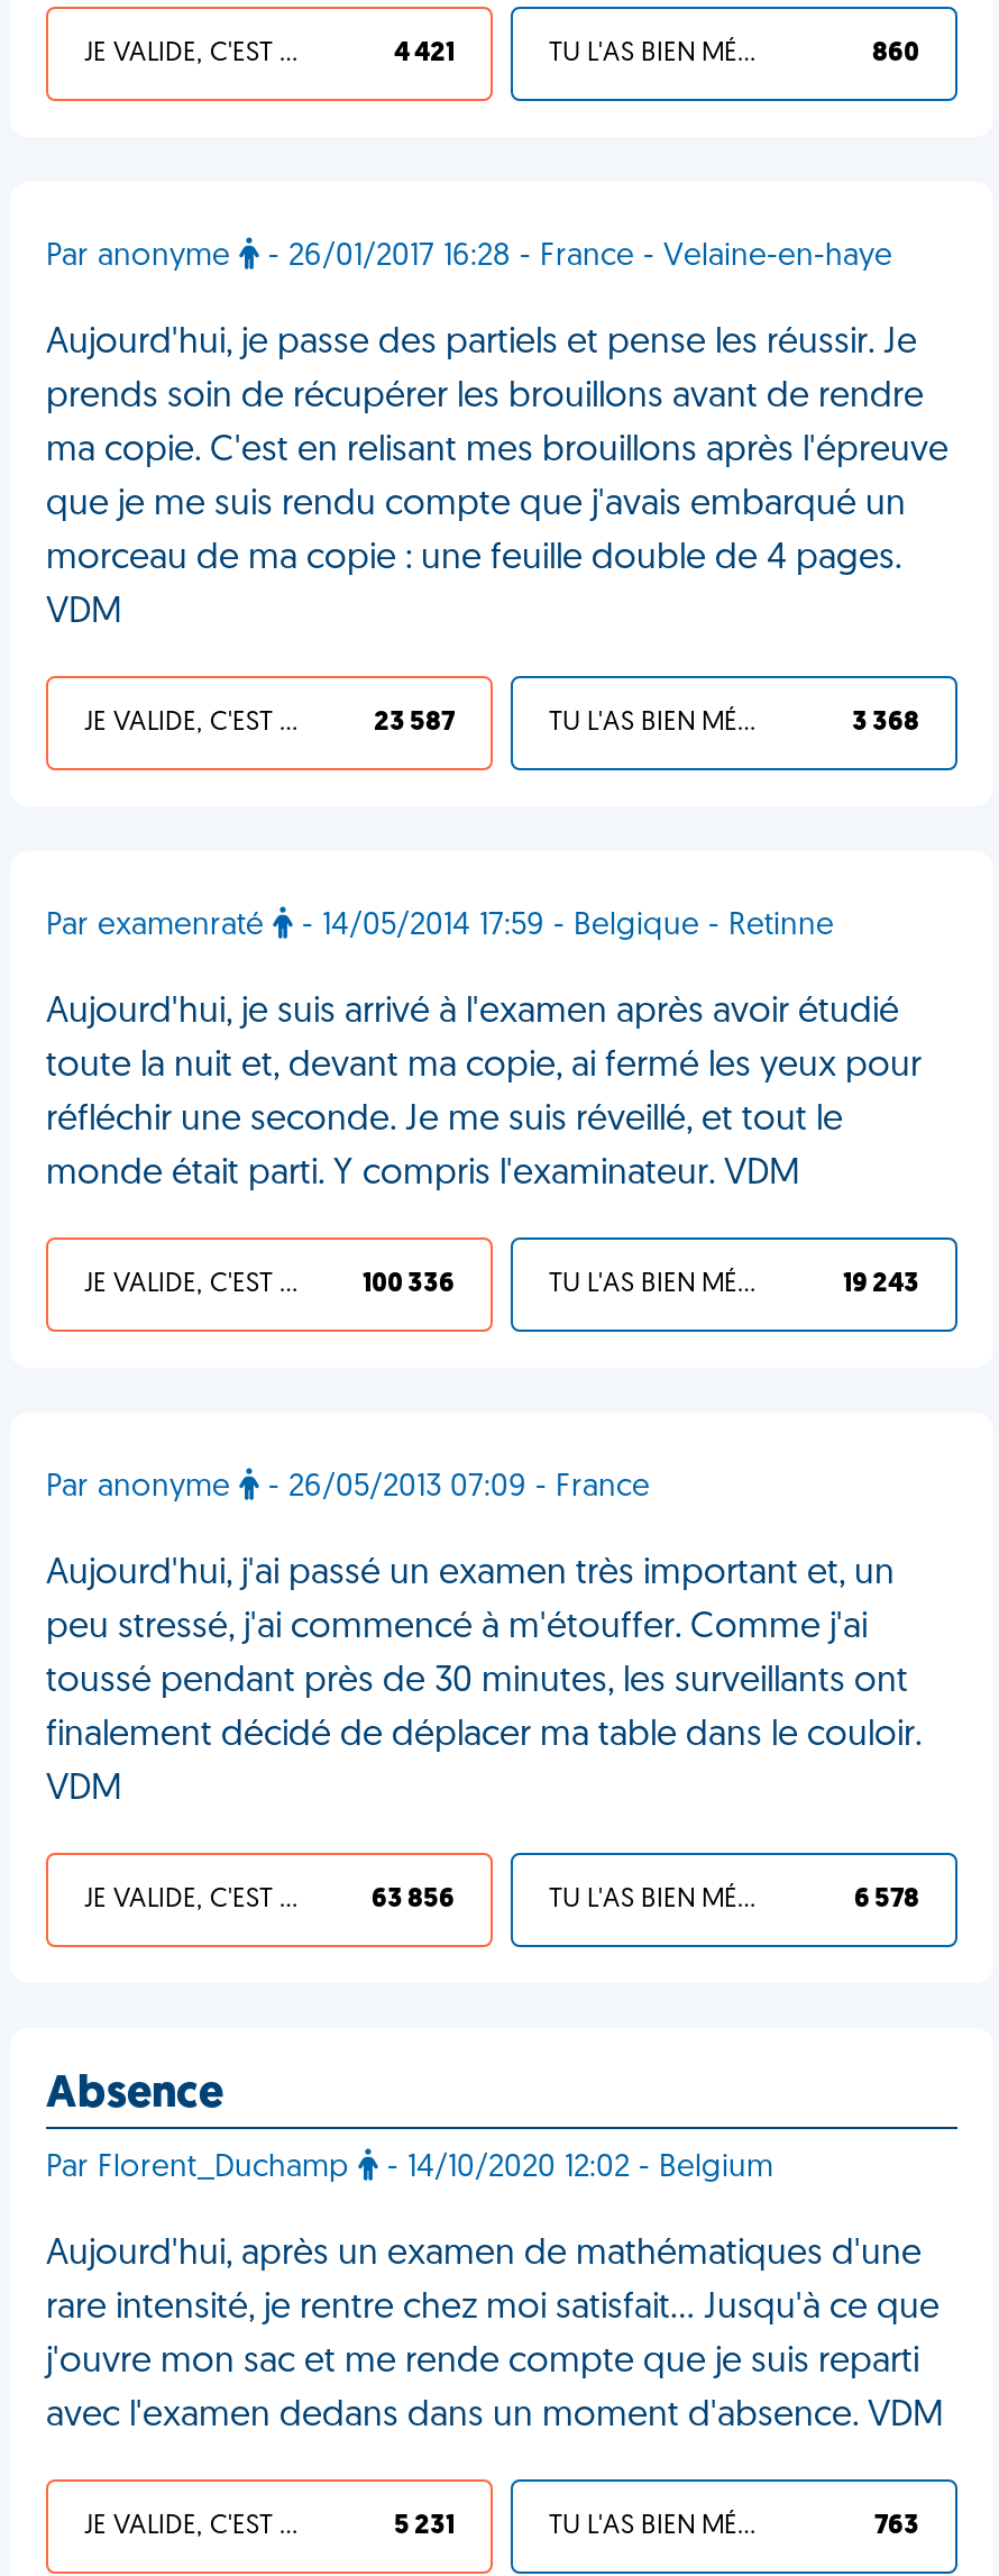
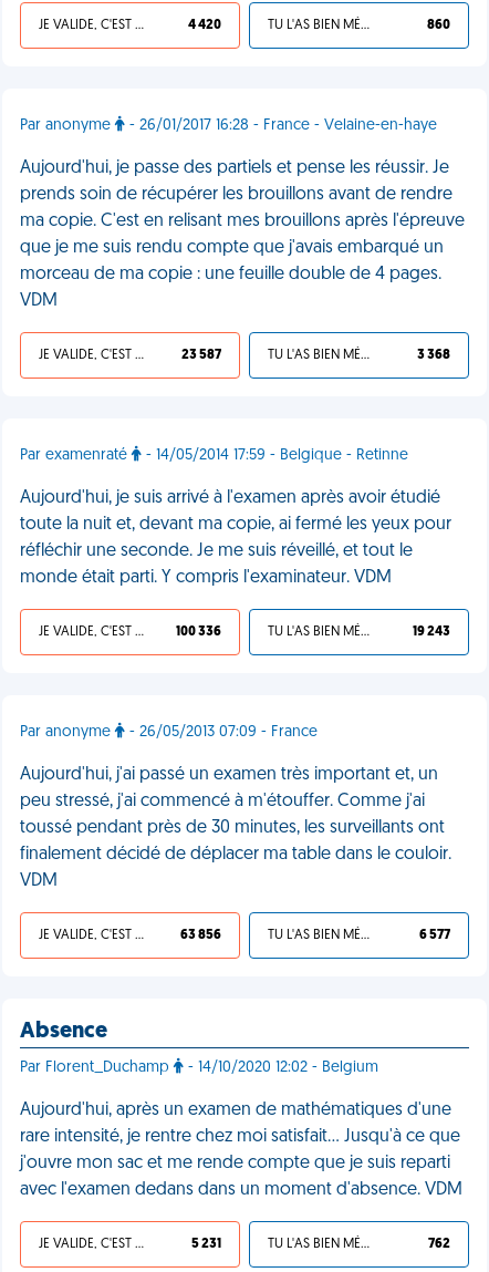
[394,40,455,67] 4 421 -> [188,19,221,32] 4 420
[854,1887,919,1913] 6 578 -> [419,929,450,942] 6 577
[874,2513,919,2540] 763 -> [428,1238,450,1251] 762

